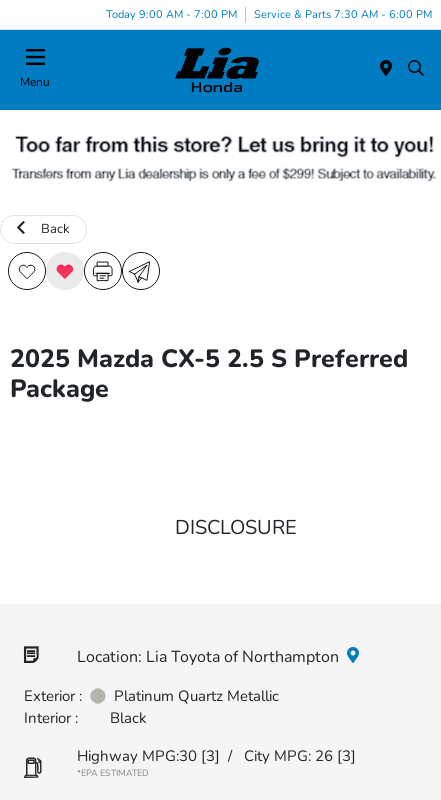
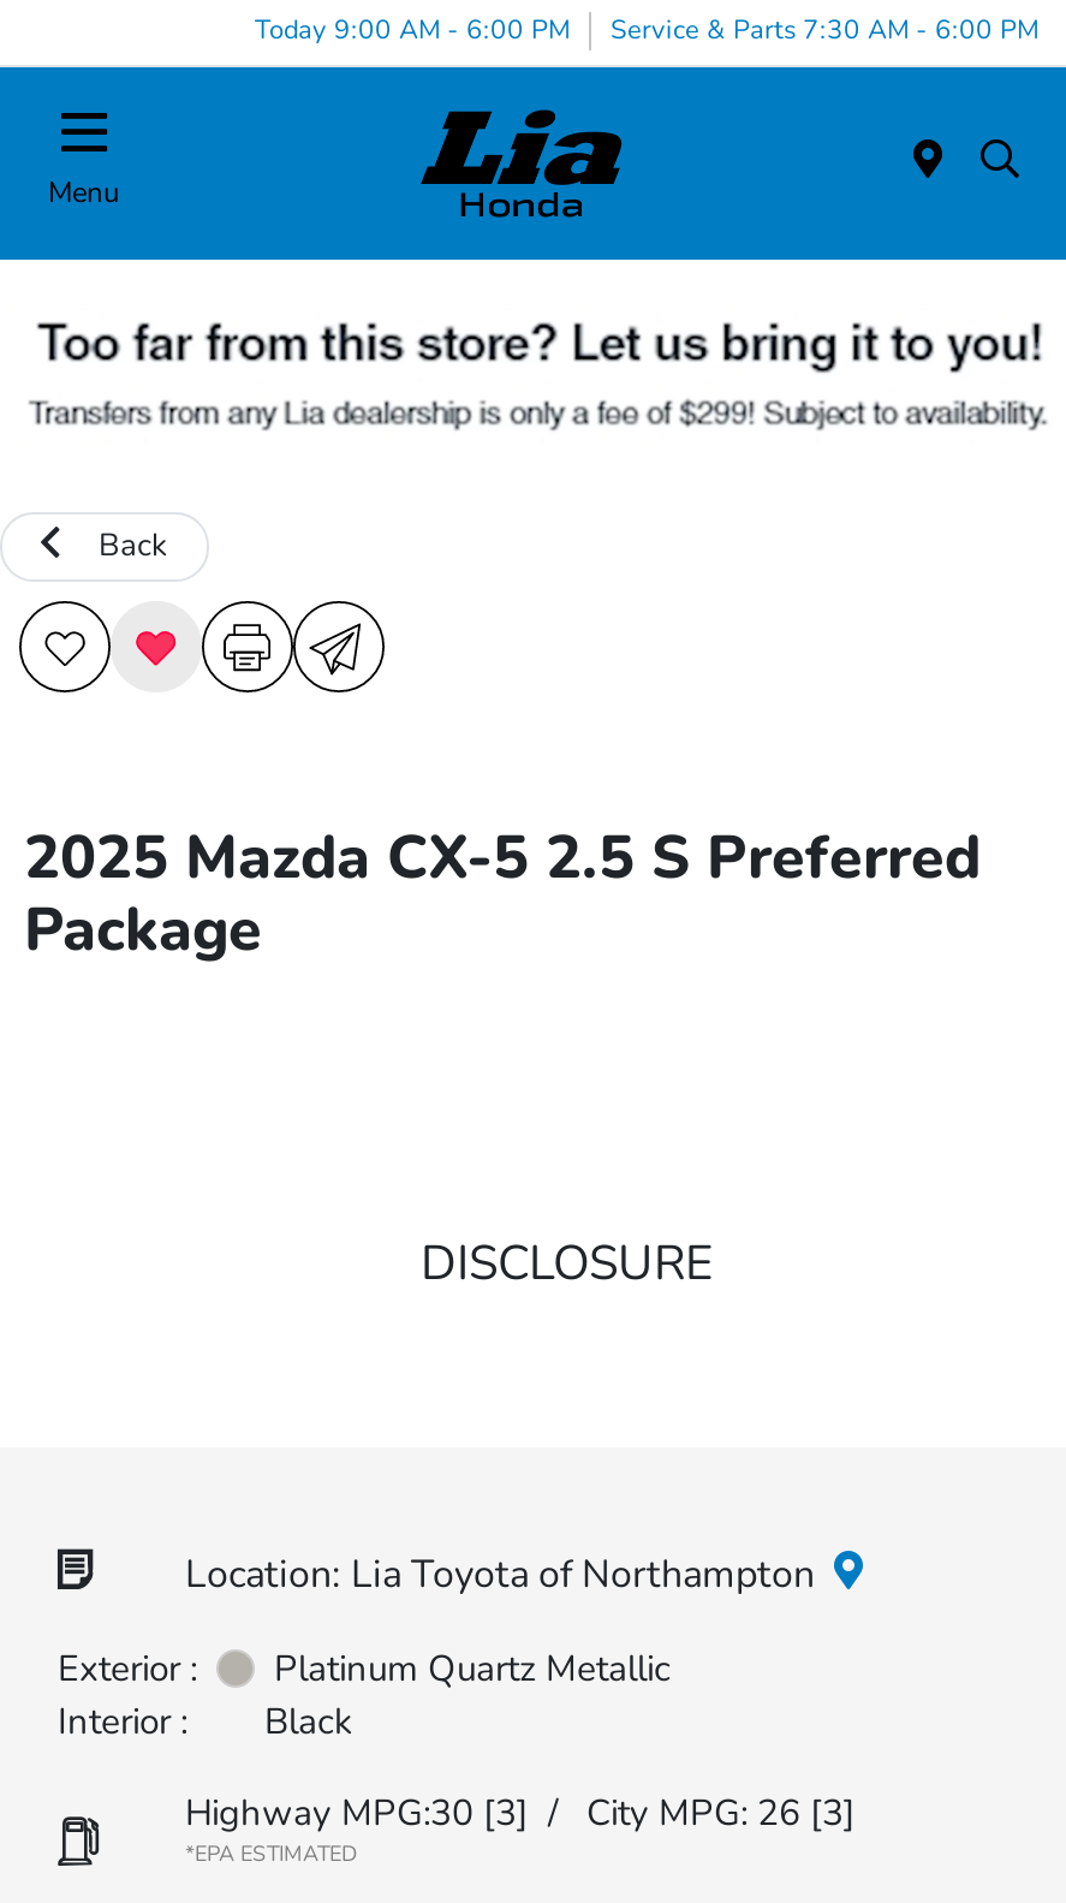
[106,6,432,21] Today 9:00 AM - 7:00 PM Service & Parts 7:30 AM - 6:00 PM -> [255,11,1038,47] Today 9:00 AM - 6:00 PM Service & Parts 7:30 AM - 6:00 PM

